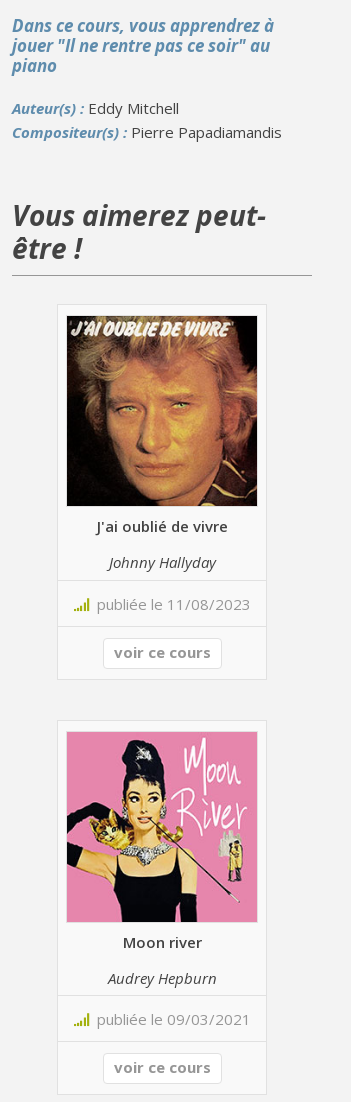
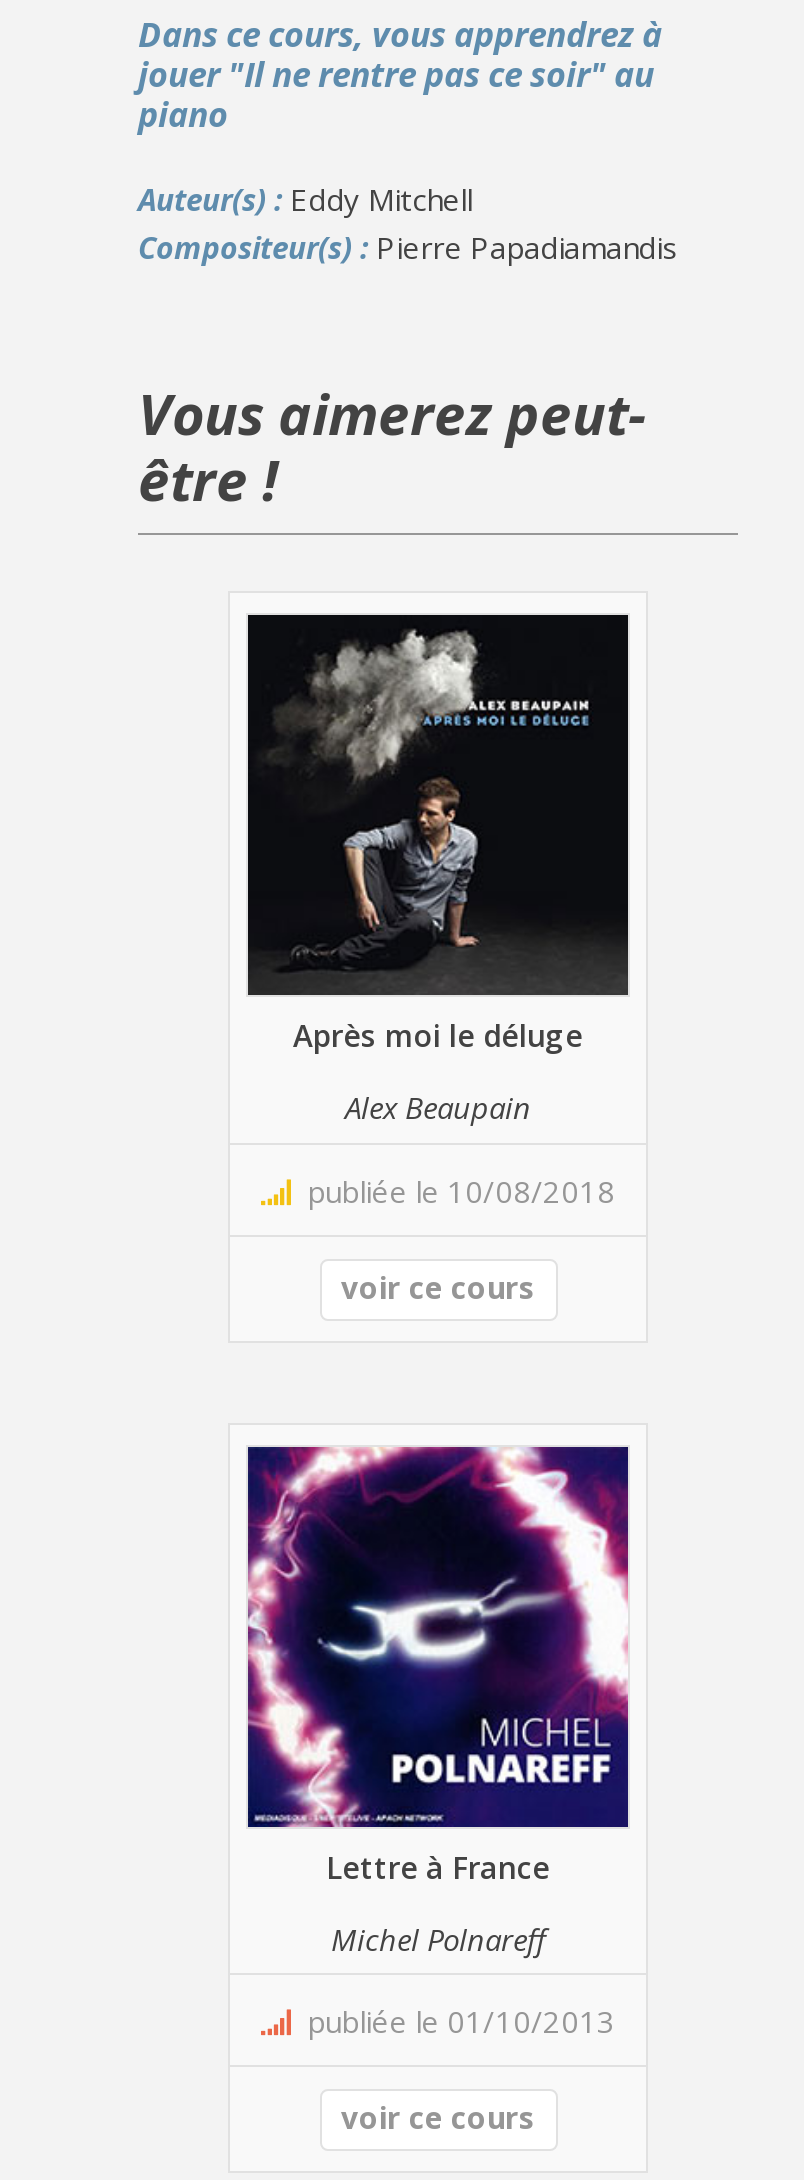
[69,315,258,536] [image] | J'ai oublié de vivre -> [250,613,630,1055] [image] | Après moi le déluge
[108,552,215,572] Johnny Hallyday -> [345,1087,531,1127] Alex Beaupain
[88,594,250,614] publiée le 11/08/2023 -> [291,1171,615,1211] publiée le 10/08/2018
[66,732,258,952] [image] | Moon river -> [246,1445,630,1887] [image] | Lettre à France
[107,968,216,988] Audrey Hepburn -> [331,1919,545,1959] Michel Polnareff
[88,1009,250,1029] publiée le 09/03/2021 -> [291,2001,615,2041] publiée le 01/10/2013

